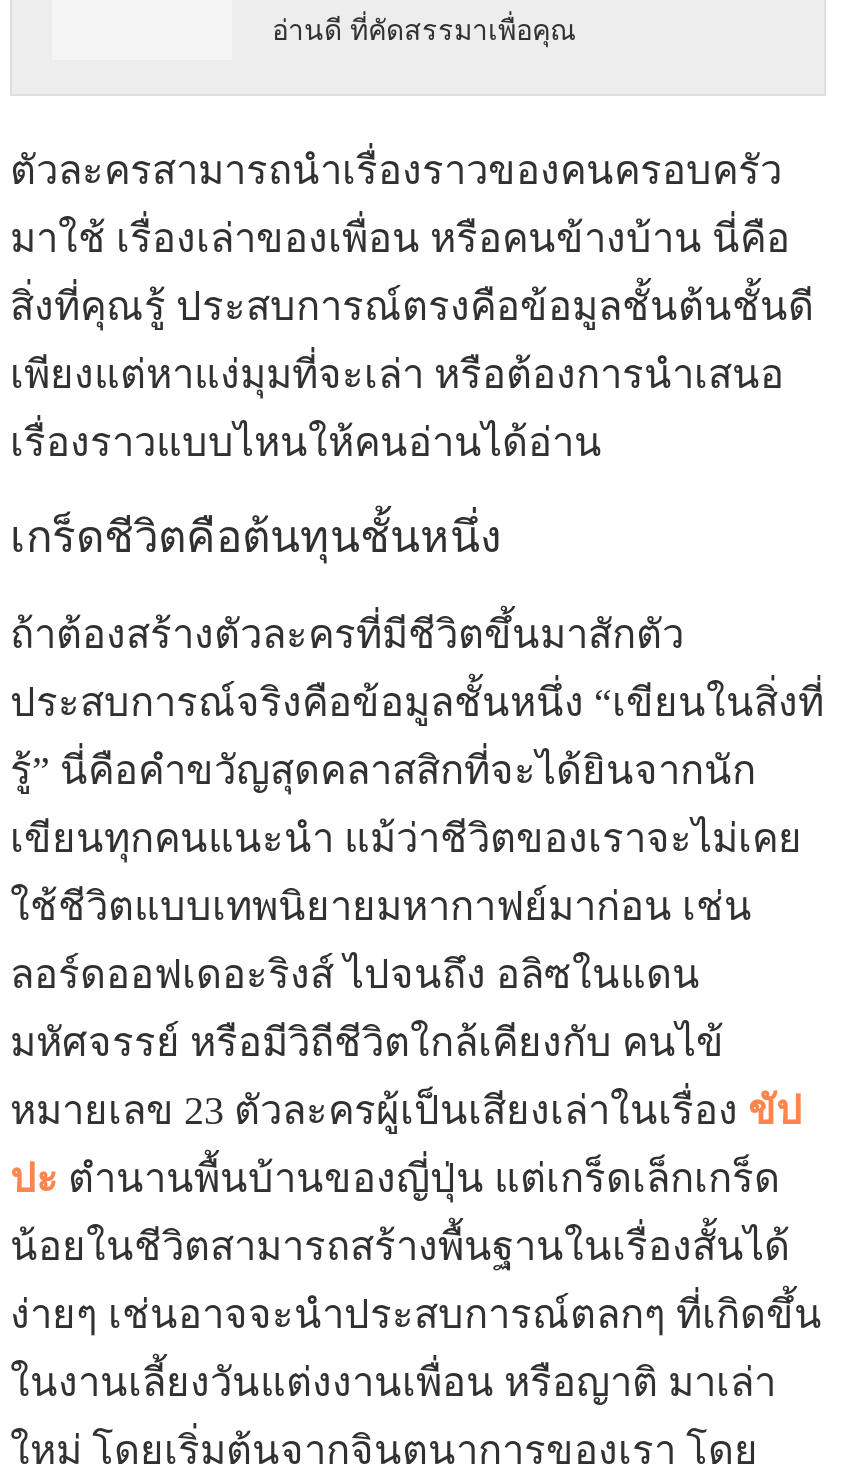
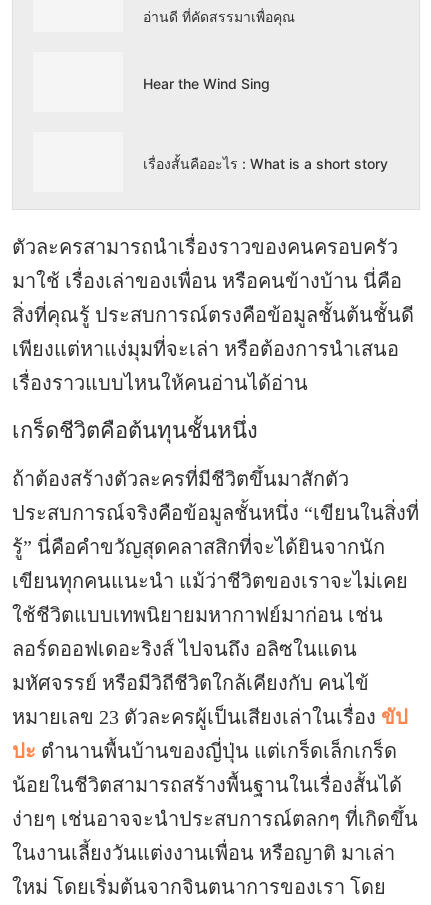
none -> [143,74,270,91] Hear the Wind Sing
none -> [143,154,388,171] เรื่องสั้นคืออะไร : What is a short story

